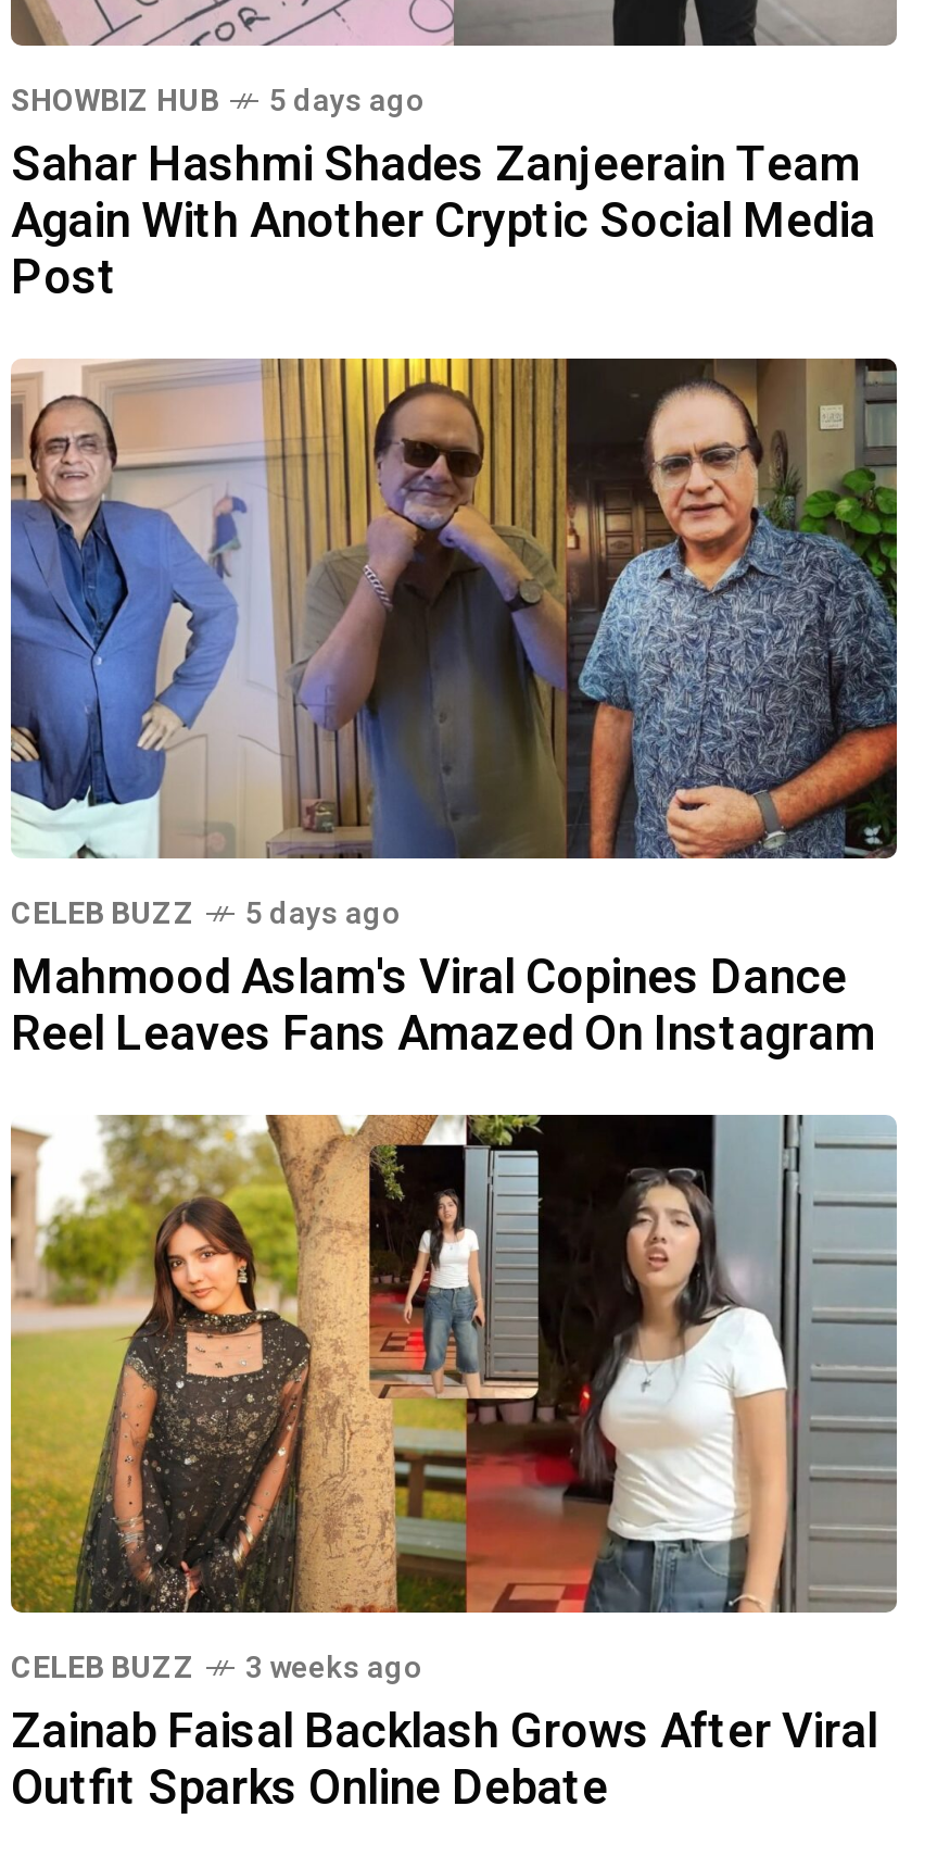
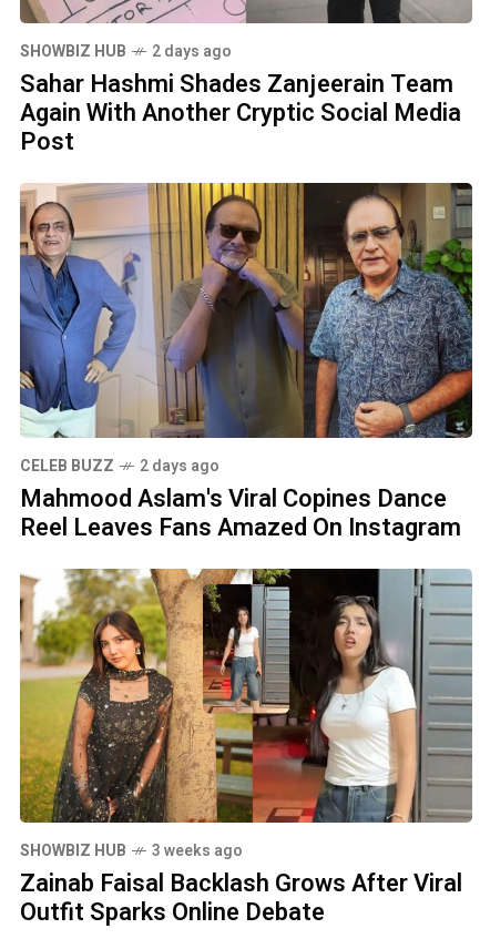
[11,79,426,125] SHOWBIZ HUB 5 days ago -> [20,40,232,64] SHOWBIZ HUB 2 days ago
[11,891,402,937] CELEB BUZZ 5 days ago -> [20,455,219,478] CELEB BUZZ 2 days ago
[11,1646,195,1692] CELEB BUZZ -> [20,840,126,863] SHOWBIZ HUB

